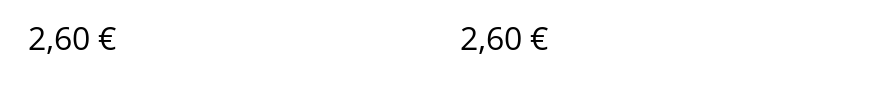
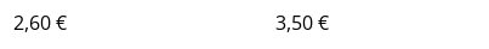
[460,15,548,59] 2,60 € -> [275,9,329,35] 3,50 €

